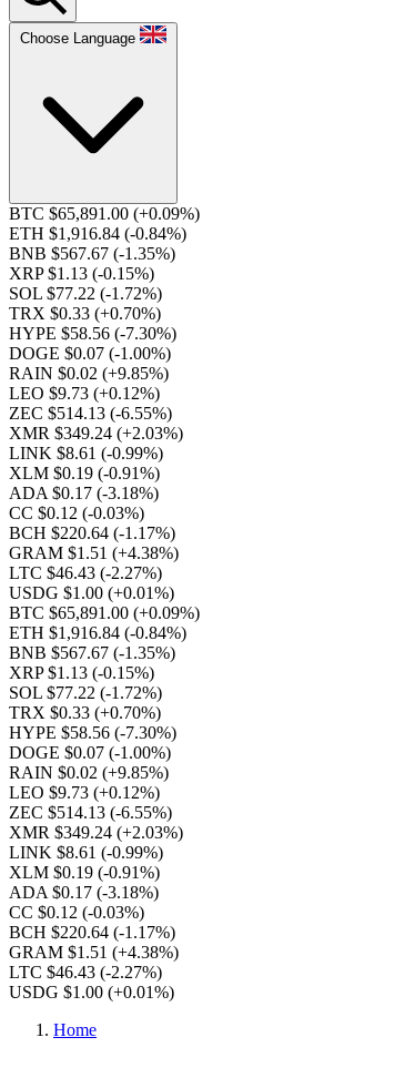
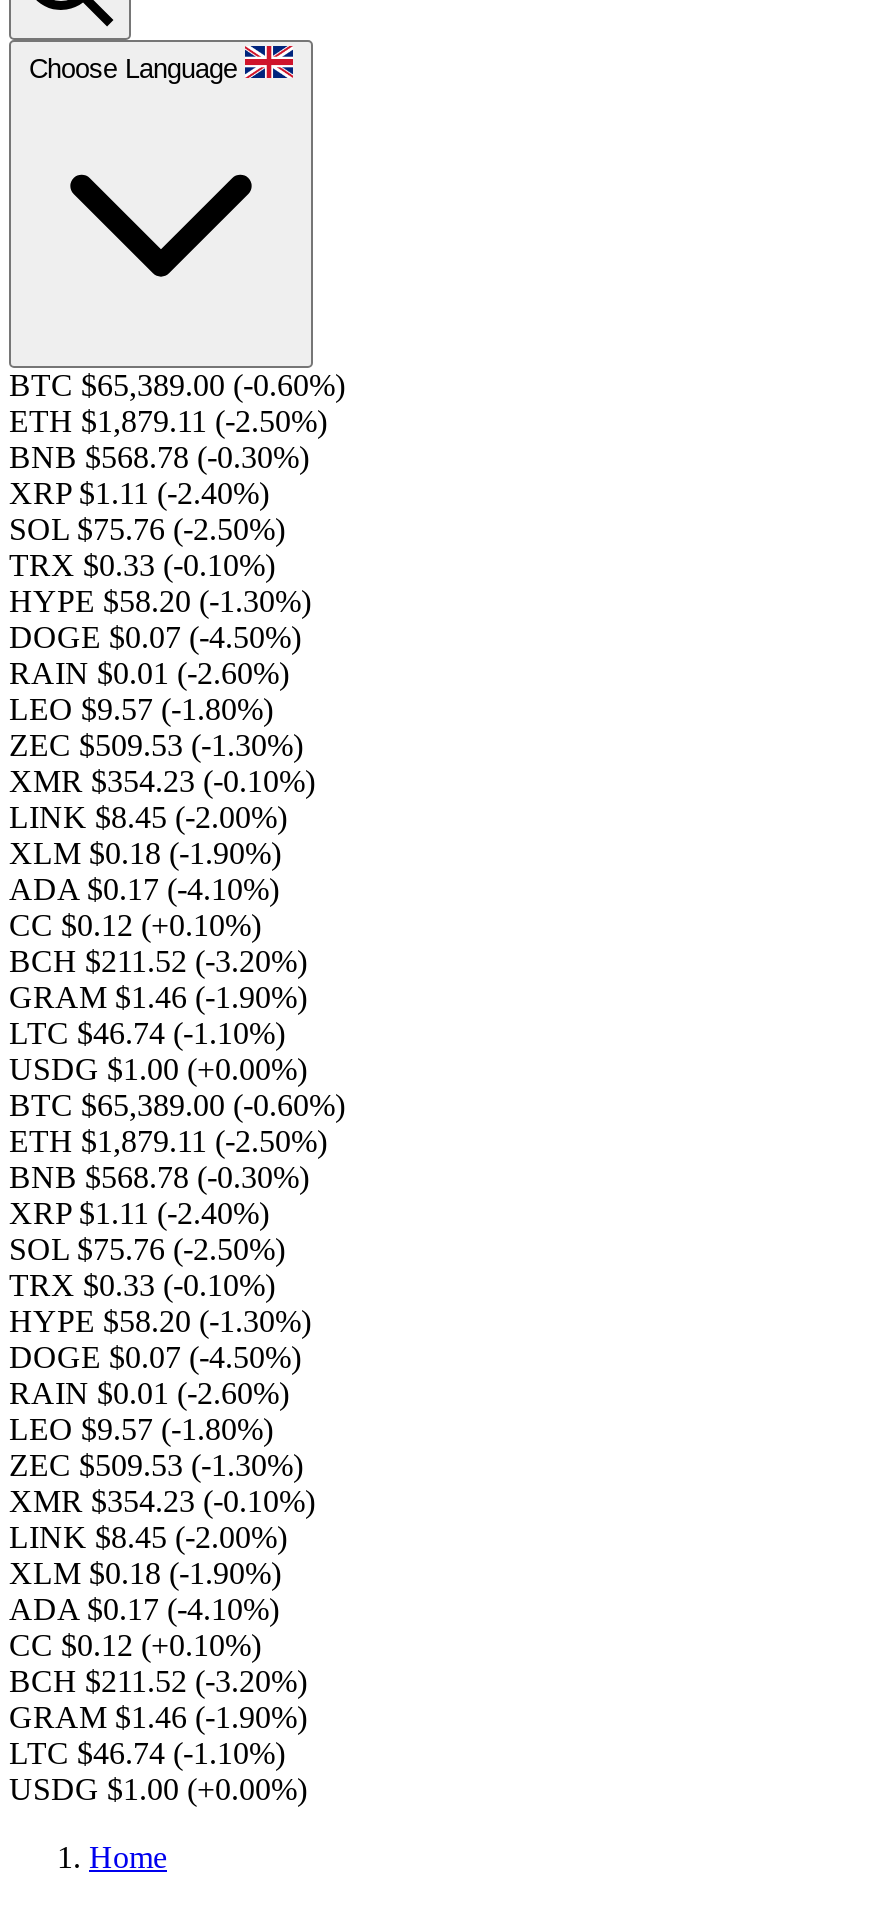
[9,204,200,223] BTC $65,891.00(+0.09%) -> [9,368,345,402] BTC $65,389.00(-0.60%)
[9,224,186,243] ETH $1,916.84 (-0.84%) -> [9,404,327,438] ETH $1,879.11 (-2.50%)
[9,244,175,263] BNB $567.67 (-1.35%) -> [9,440,309,474] BNB $568.78 (-0.30%)
[9,264,154,283] XRP $1.13 (-0.15%) -> [9,476,269,510] XRP $1.11 (-2.40%)
[9,284,162,303] SOL $77.22 (-1.72%) -> [9,512,285,546] SOL $75.76 (-2.50%)
[9,304,161,323] TRX $0.33 (+0.70%) -> [9,548,275,582] TRX $0.33 (-0.10%)
[9,324,176,343] HYPE $58.56 (-7.30%) -> [9,584,311,618] HYPE $58.20 (-1.30%)
[9,344,171,363] DOGE $0.07 (-1.00%) -> [9,620,301,654] DOGE $0.07 (-4.50%)
[9,364,169,383] RAIN $0.02 (+9.85%) -> [9,656,289,690] RAIN $0.01 (-2.60%)
[9,384,160,403] LEO $9.73 (+0.12%) -> [9,692,273,726] LEO $9.57 (-1.80%)
[9,404,172,423] ZEC $514.13 (-6.55%) -> [9,728,303,762] ZEC $509.53 (-1.30%)
[9,424,183,443] XMR $349.24(+2.03%) -> [9,764,315,798] XMR $354.23(-0.10%)
[9,444,163,462] LINK $8.61 (-0.99%) -> [9,800,287,834] LINK $8.45 (-2.00%)
[9,464,160,482] XLM $0.19 (-0.91%) -> [9,836,281,870] XLM $0.18 (-1.90%)
[9,484,159,502] ADA $0.17 (-3.18%) -> [9,872,279,906] ADA $0.17 (-4.10%)
[9,504,144,522] CC $0.12 (-0.03%) -> [9,908,261,942] CC $0.12 (+0.10%)
[9,523,175,542] BCH $220.64 (-1.17%) -> [9,944,307,978] BCH $211.52 (-3.20%)
[9,543,179,562] GRAM $1.51 (+4.38%) -> [9,980,307,1014] GRAM $1.46 (-1.90%)
[9,563,162,582] LTC $46.43 (-2.27%) -> [9,1016,285,1050] LTC $46.74 (-1.10%)
[9,583,174,602] USDG $1.00(+0.01%) -> [9,1052,307,1086] USDG $1.00(+0.00%)
[9,603,200,622] BTC $65,891.00 (+0.09%) -> [9,1088,345,1122] BTC $65,389.00 (-0.60%)
[9,623,186,642] ETH $1,916.84 (-0.84%) -> [9,1124,327,1158] ETH $1,879.11 (-2.50%)
[9,643,175,662] BNB $567.67 (-1.35%) -> [9,1160,309,1194] BNB $568.78 (-0.30%)
[9,663,154,682] XRP $1.13 (-0.15%) -> [9,1196,269,1230] XRP $1.11 (-2.40%)
[9,683,162,702] SOL $77.22 (-1.72%) -> [9,1232,285,1266] SOL $75.76 (-2.50%)
[9,703,161,722] TRX $0.33 (+0.70%) -> [9,1268,275,1302] TRX $0.33 (-0.10%)
[9,723,176,742] HYPE $58.56 (-7.30%) -> [9,1304,311,1338] HYPE $58.20 (-1.30%)
[9,743,171,762] DOGE $0.07 (-1.00%) -> [9,1340,301,1374] DOGE $0.07 (-4.50%)
[9,763,169,782] RAIN $0.02 (+9.85%) -> [9,1376,289,1410] RAIN $0.01 (-2.60%)
[9,783,160,802] LEO $9.73 (+0.12%) -> [9,1412,273,1446] LEO $9.57 (-1.80%)
[9,803,172,822] ZEC $514.13 (-6.55%) -> [9,1448,303,1482] ZEC $509.53 (-1.30%)
[9,823,183,842] XMR $349.24(+2.03%) -> [9,1484,315,1518] XMR $354.23(-0.10%)
[9,843,163,862] LINK $8.61 (-0.99%) -> [9,1520,287,1554] LINK $8.45 (-2.00%)
[9,863,160,882] XLM $0.19 (-0.91%) -> [9,1556,281,1590] XLM $0.18 (-1.90%)
[9,883,159,902] ADA $0.17 (-3.18%) -> [9,1592,279,1626] ADA $0.17 (-4.10%)
[9,903,144,922] CC $0.12 (-0.03%) -> [9,1628,261,1662] CC $0.12 (+0.10%)
[9,923,175,942] BCH $220.64 (-1.17%) -> [9,1664,307,1698] BCH $211.52 (-3.20%)
[9,943,179,962] GRAM $1.51 (+4.38%) -> [9,1700,307,1734] GRAM $1.46 (-1.90%)
[9,963,162,982] LTC $46.43 (-2.27%) -> [9,1736,285,1770] LTC $46.74 (-1.10%)
[9,983,174,1001] USDG $1.00(+0.01%) -> [9,1772,307,1806] USDG $1.00(+0.00%)

